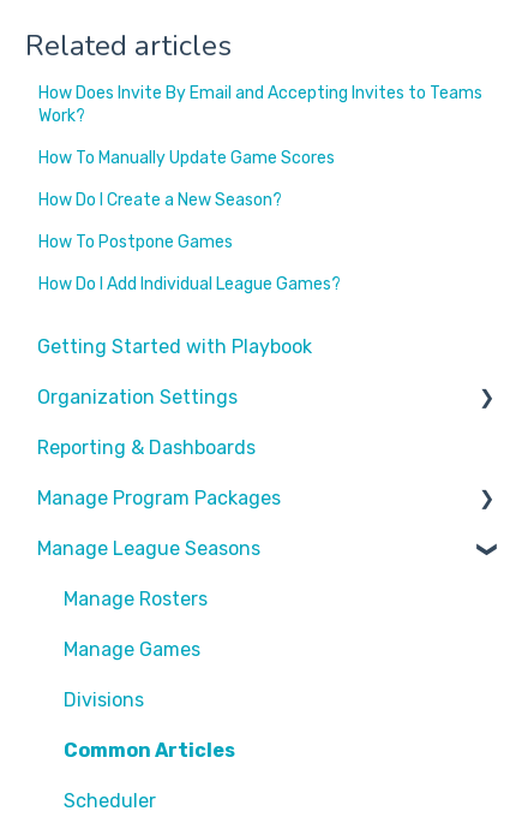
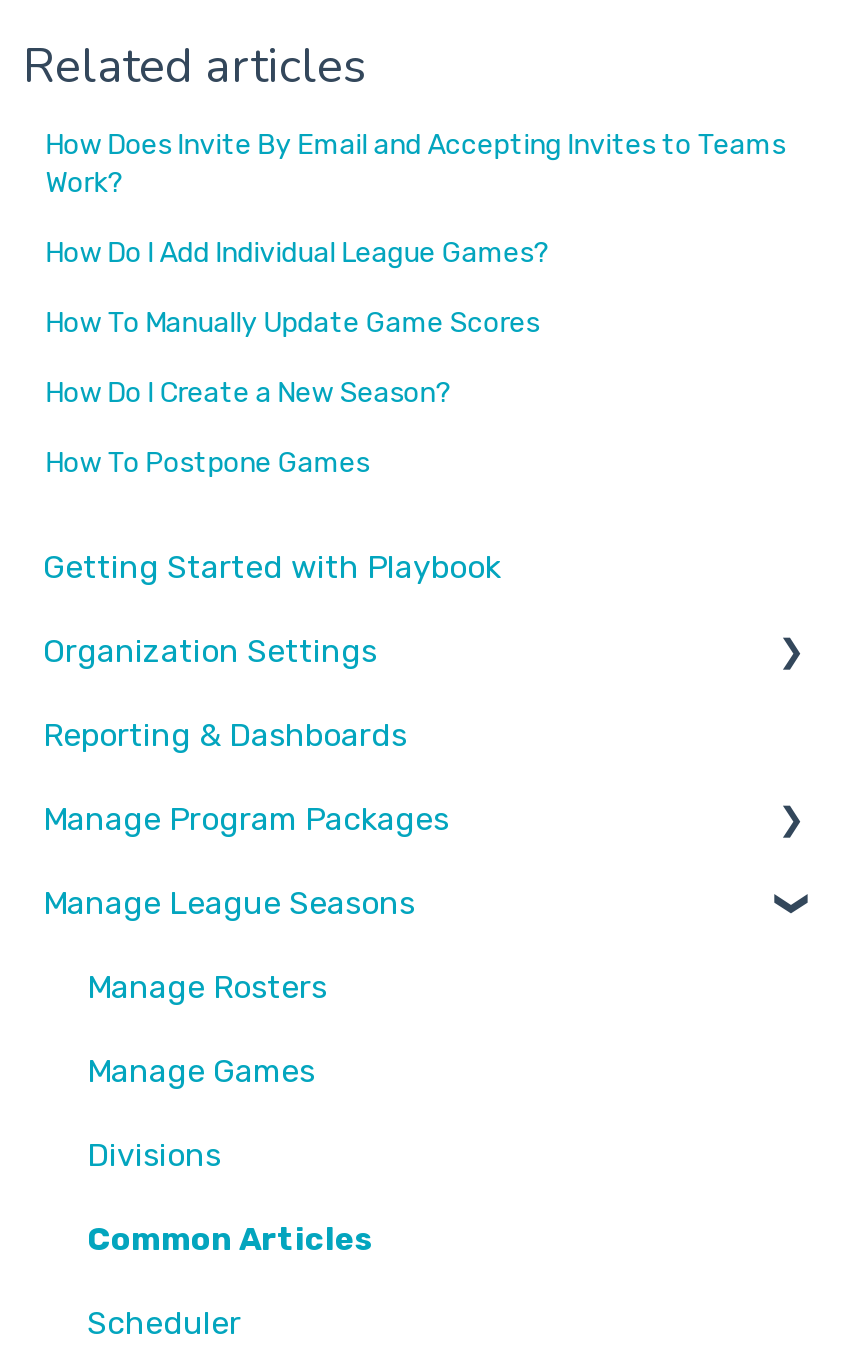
moved [39,147,335,252] -> [45,305,539,479]: How To Manually Update Game Scores | How Do I Create a New Season? | How To Postpone Games
moved [39,273,341,294] -> [45,235,549,269]: How Do I Add Individual League Games?

